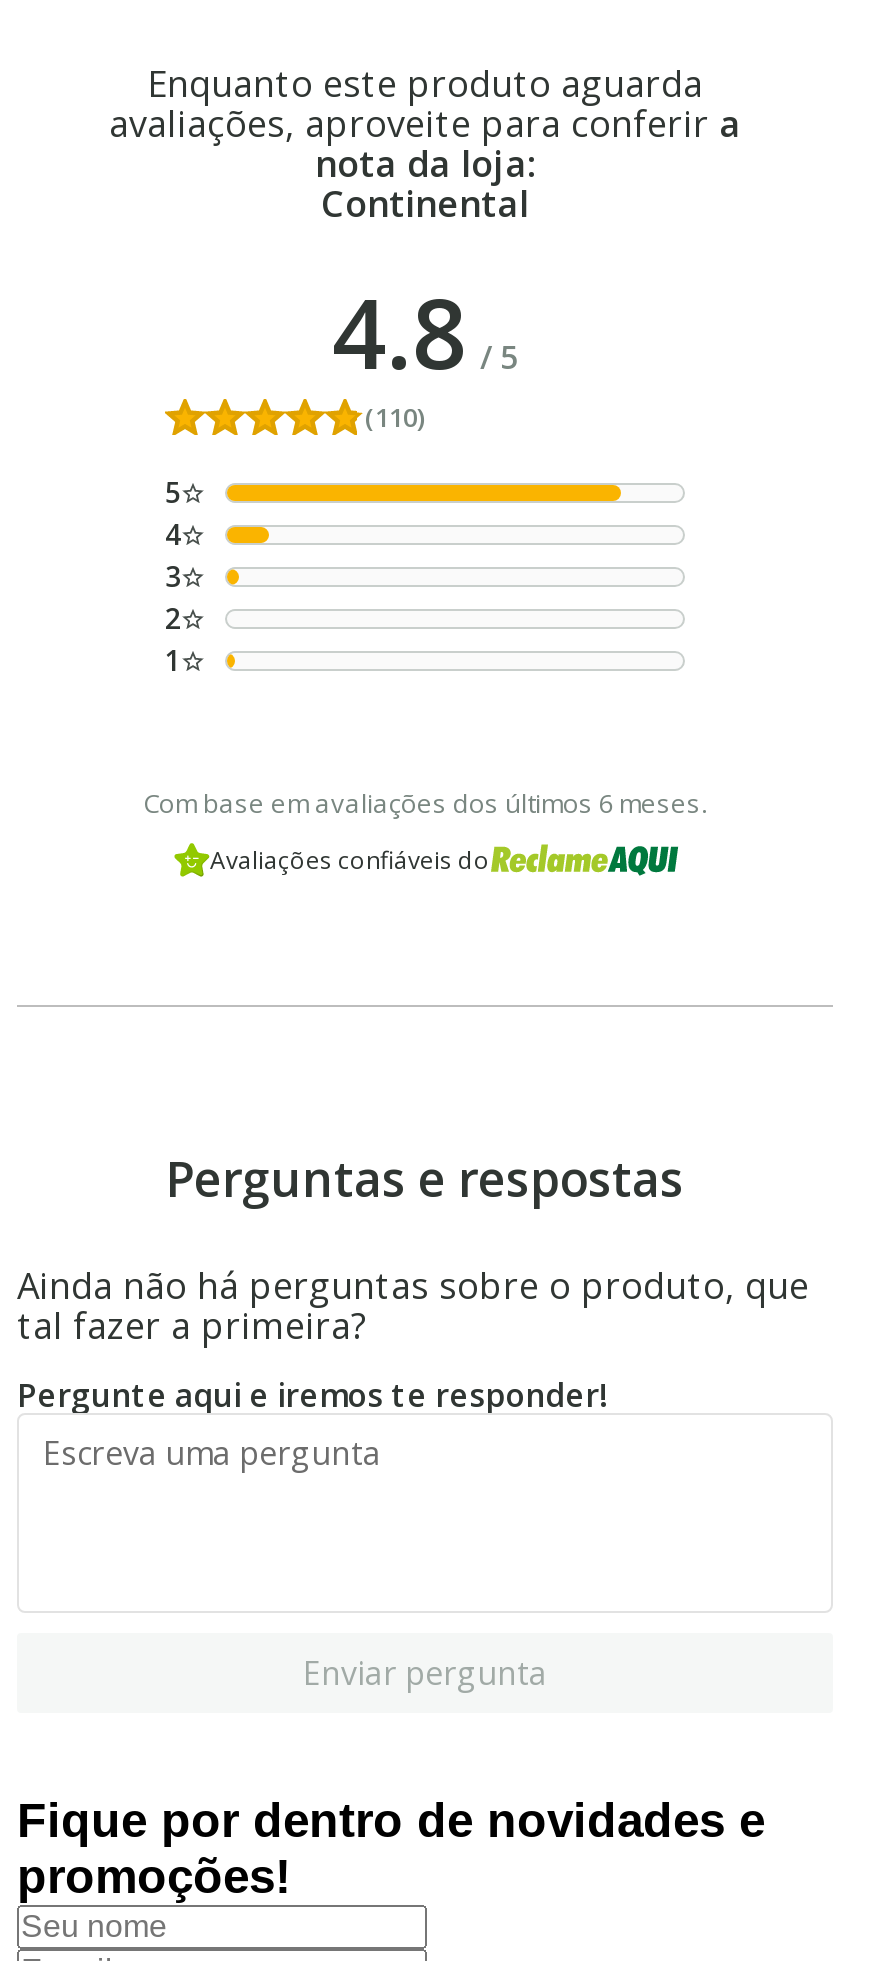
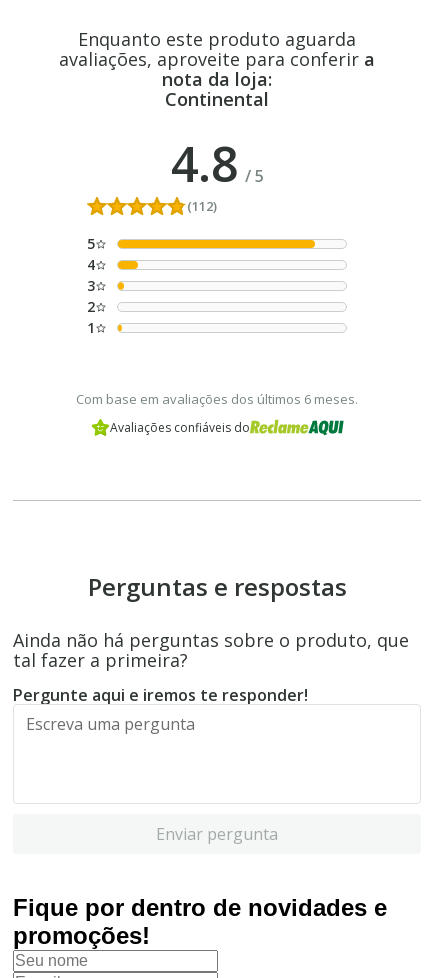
[365,399,425,435] (110) -> [187,197,217,215] (112)

